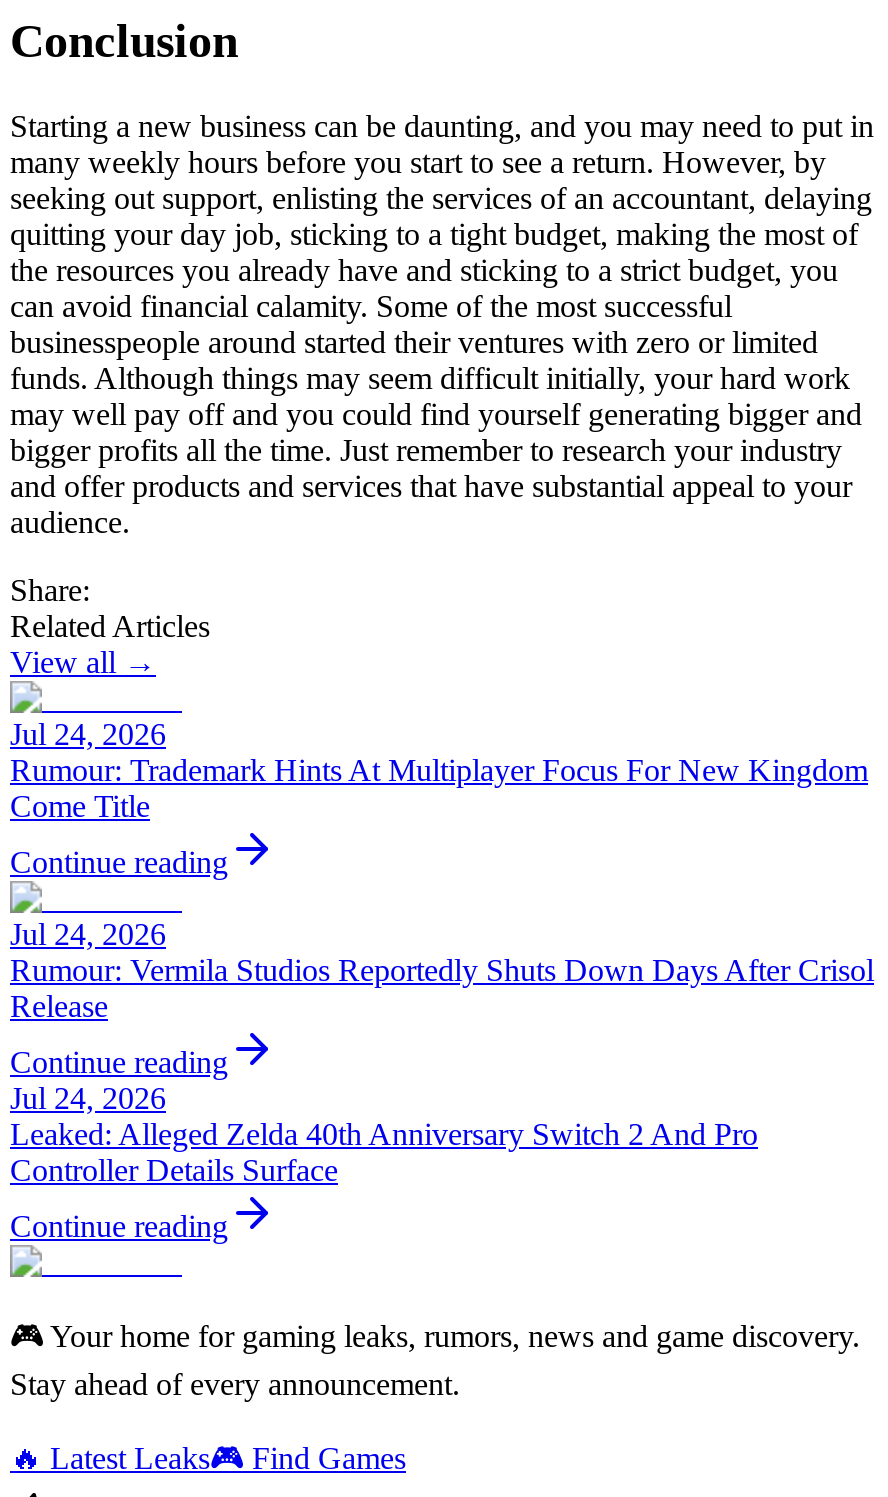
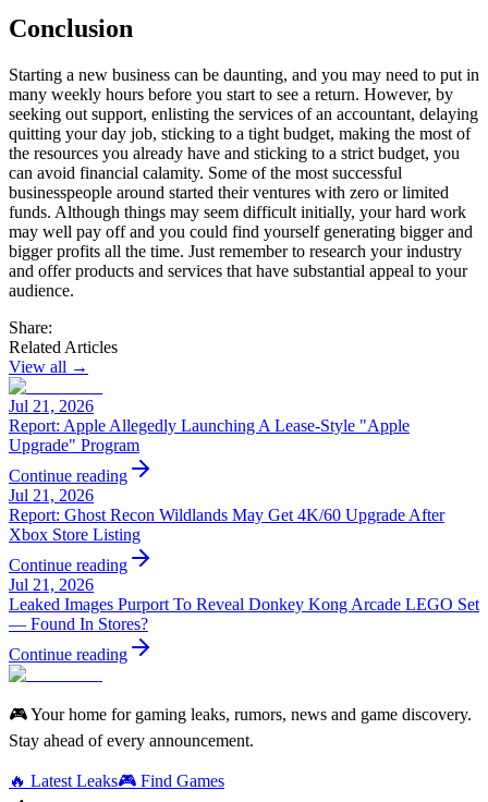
[10,716,868,822] Jul 24, 2026 | Rumour: Trademark Hints At Multiplayer Focus For New Kingdom | Come Title -> [9,396,410,454] Jul 21, 2026 | Report: Apple Allegedly Launching A Lease-Style "Apple | Upgrade" Program
[10,916,874,1022] Jul 24, 2026 | Rumour: Vermila Studios Reportedly Shuts Down Days After Crisol | Release -> [9,486,444,543] Jul 21, 2026 | Report: Ghost Recon Wildlands May Get 4K/60 Upgrade After | Xbox Store Listing
[10,1080,758,1186] Jul 24, 2026 | Leaked: Alleged Zelda 40th Anniversary Switch 2 And Pro | Controller Details Surface -> [9,575,479,633] Jul 21, 2026 | Leaked Images Purport To Reveal Donkey Kong Arcade LEGO Set | — Found In Stores?

